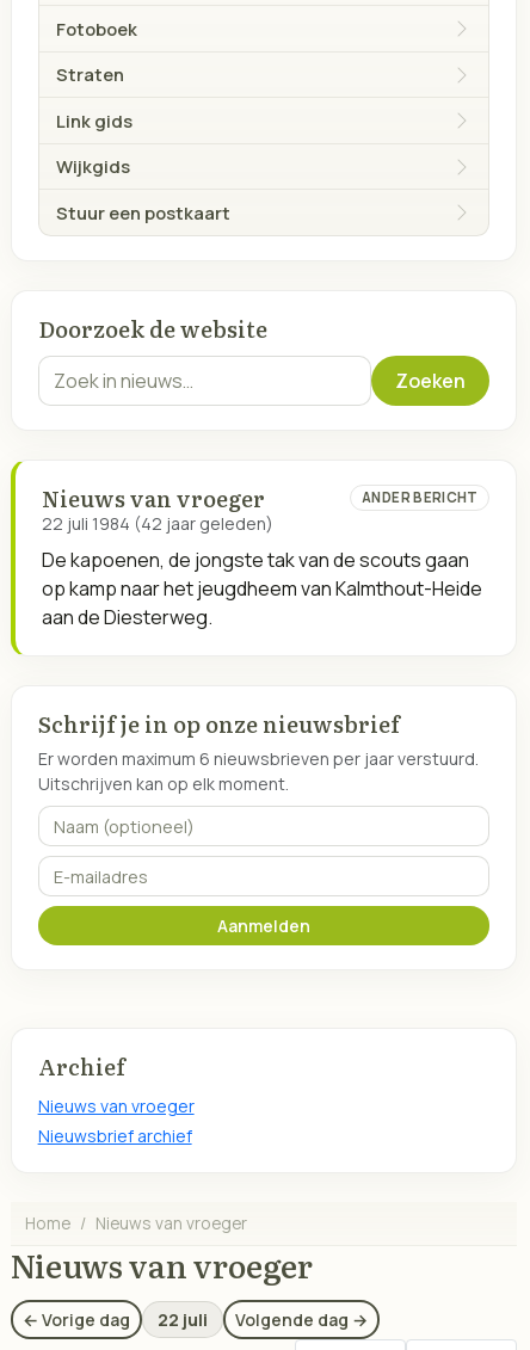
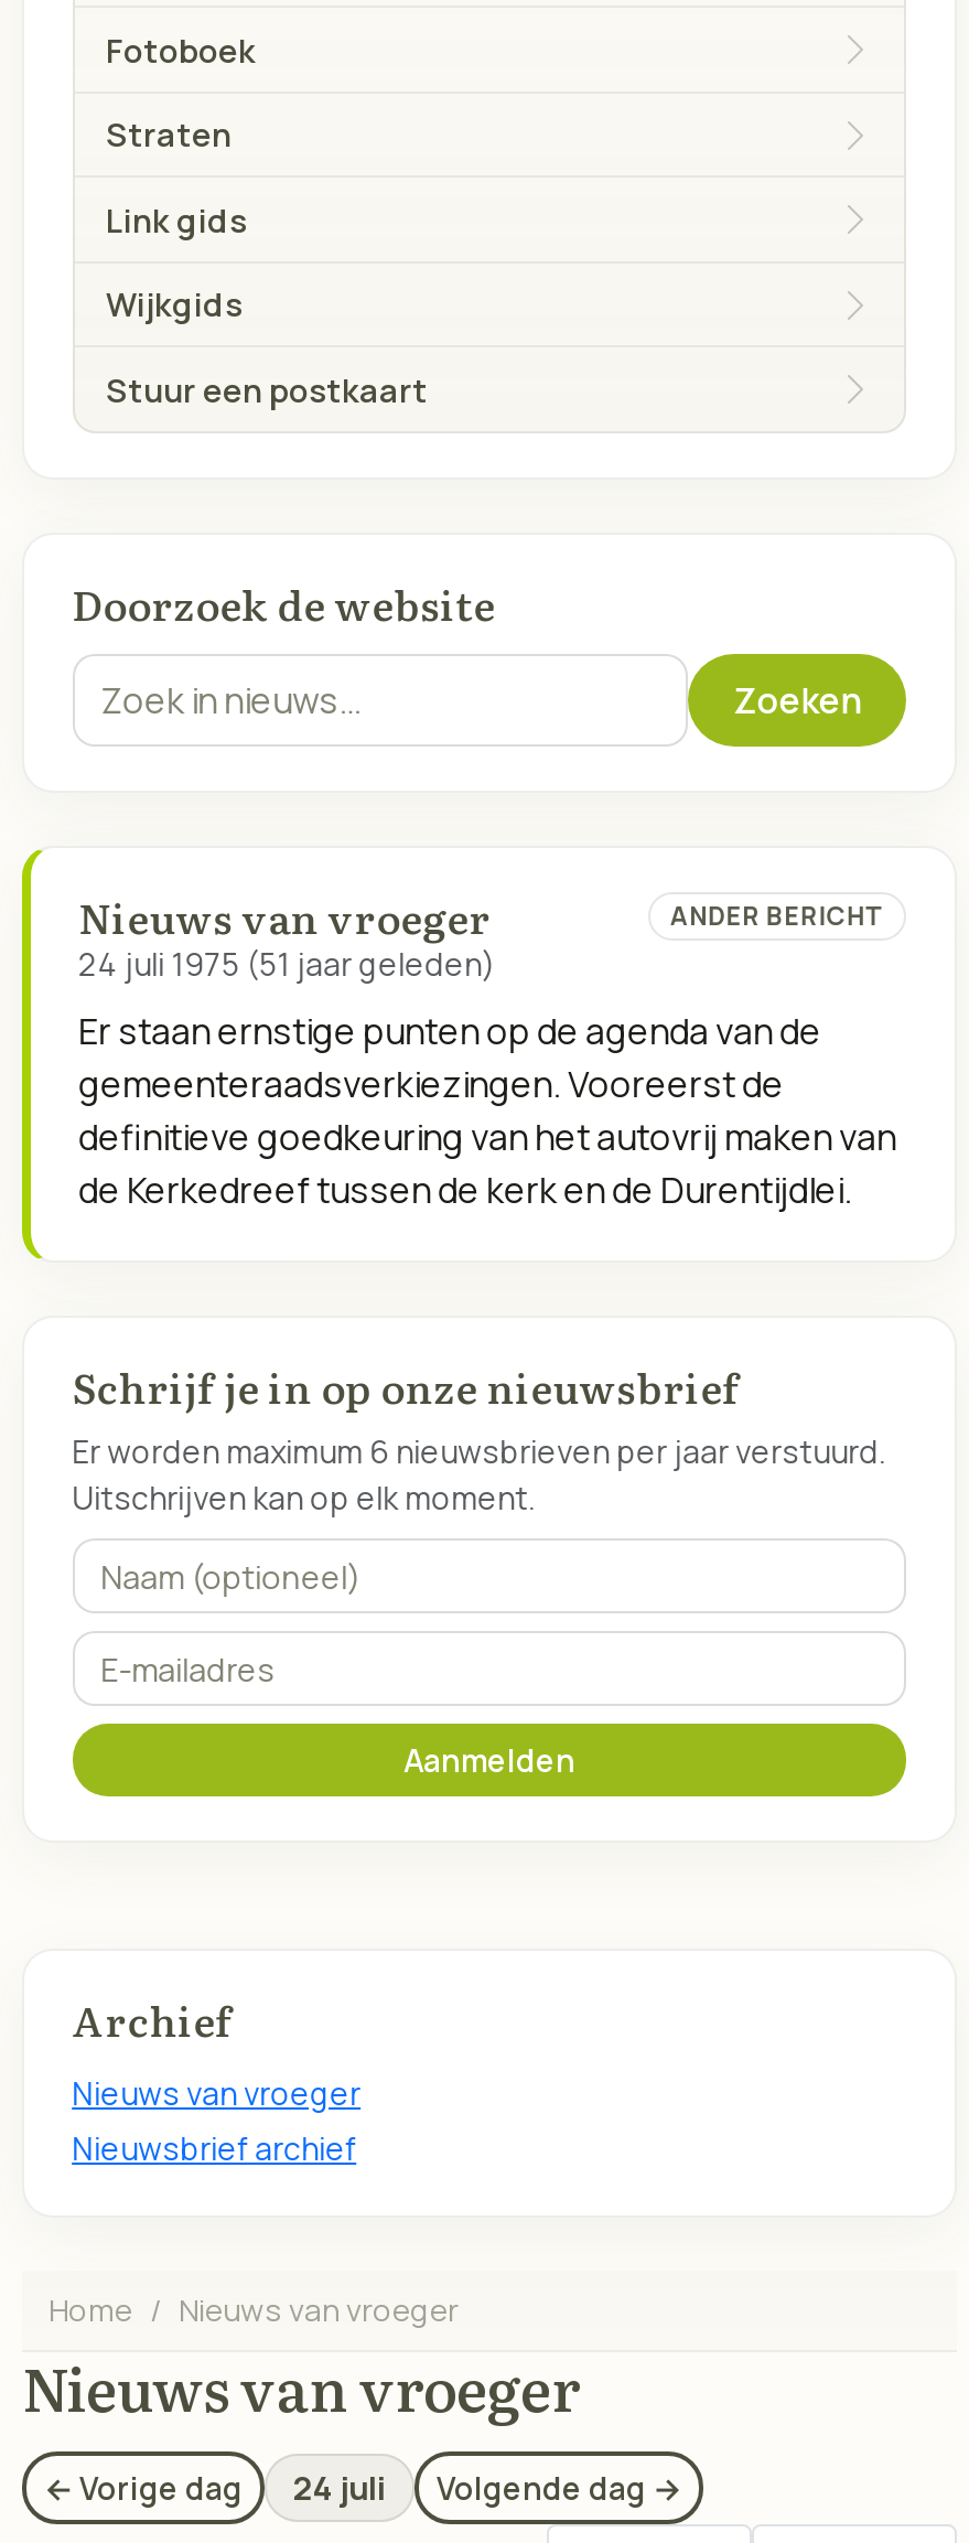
[41,512,273,535] 22 juli 1984 (42 jaar geleden) -> [78,943,495,985] 24 juli 1975 (51 jaar geleden)
[41,547,482,630] De kapoenen, de jongste tak van de scouts gaan | op kamp naar het jeugdheem van Kalmthout-Heide | aan de Diesterweg. -> [78,1007,896,1214] Er staan ernstige punten op de agenda van de | gemeenteraadsverkiezingen. Vooreerst de | definitieve goedkeuring van het autovrij maken van | de Kerkedreef tussen de kerk en de Durentijdlei.
[158,1307,208,1331] 22 juli -> [293,2464,386,2509] 24 juli

